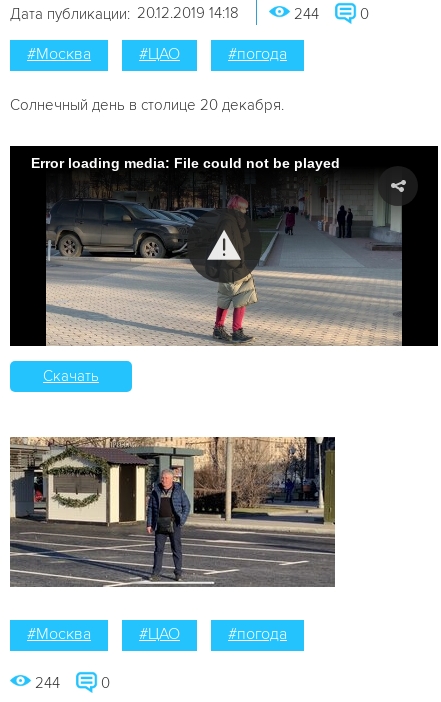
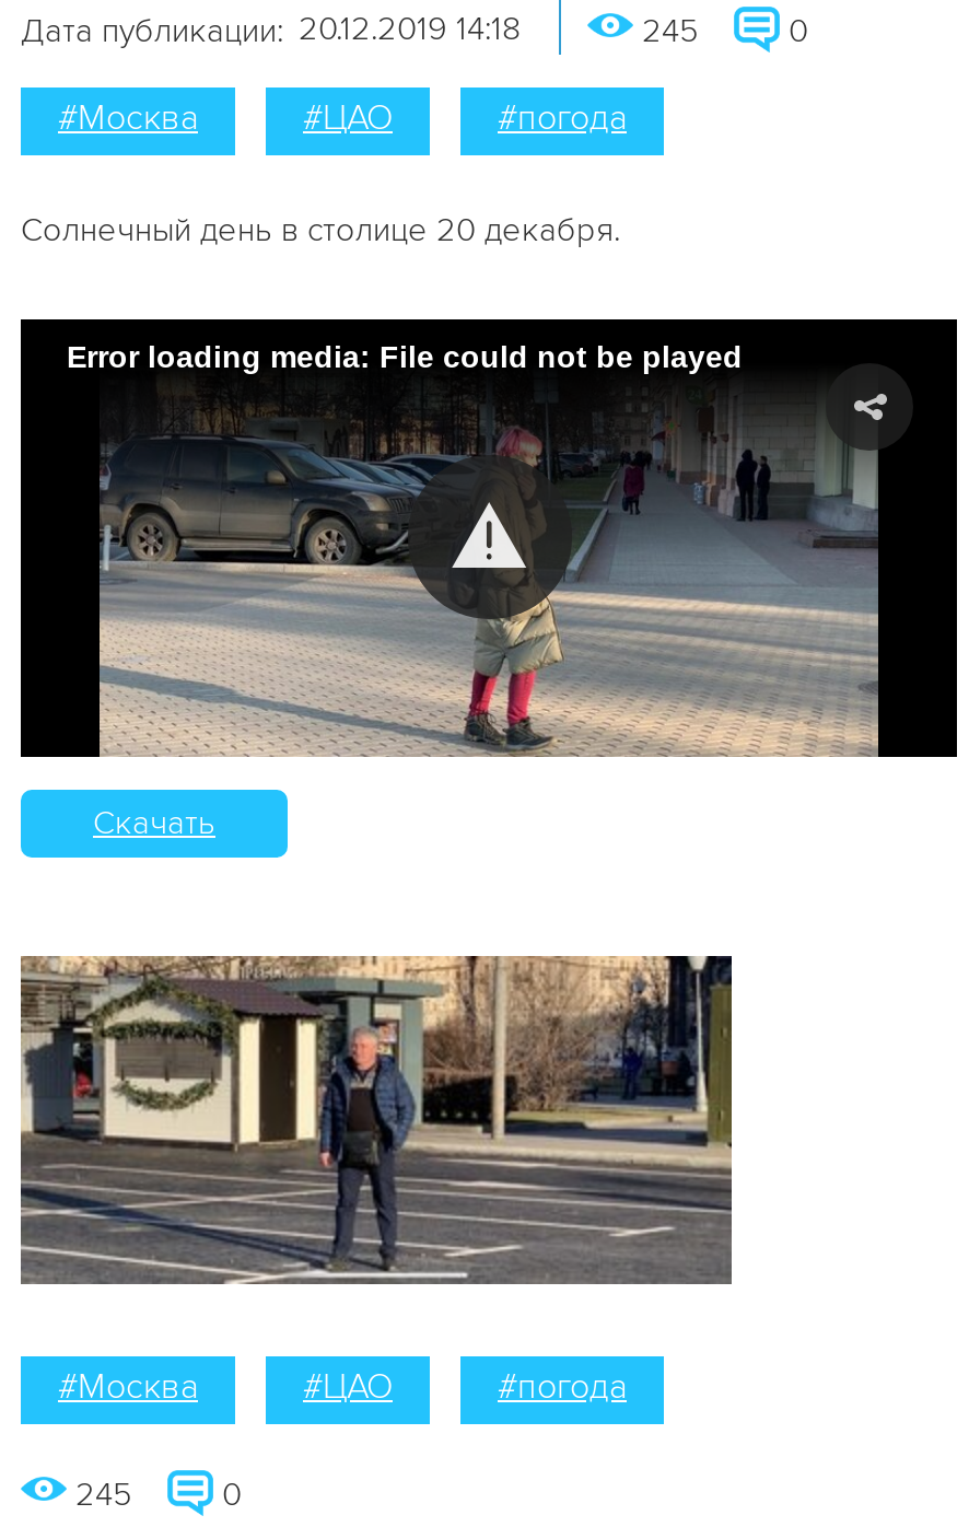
[294,5,319,23] 244 -> [642,10,699,49] 245
[35,674,60,692] 244 -> [75,1474,132,1513] 245

